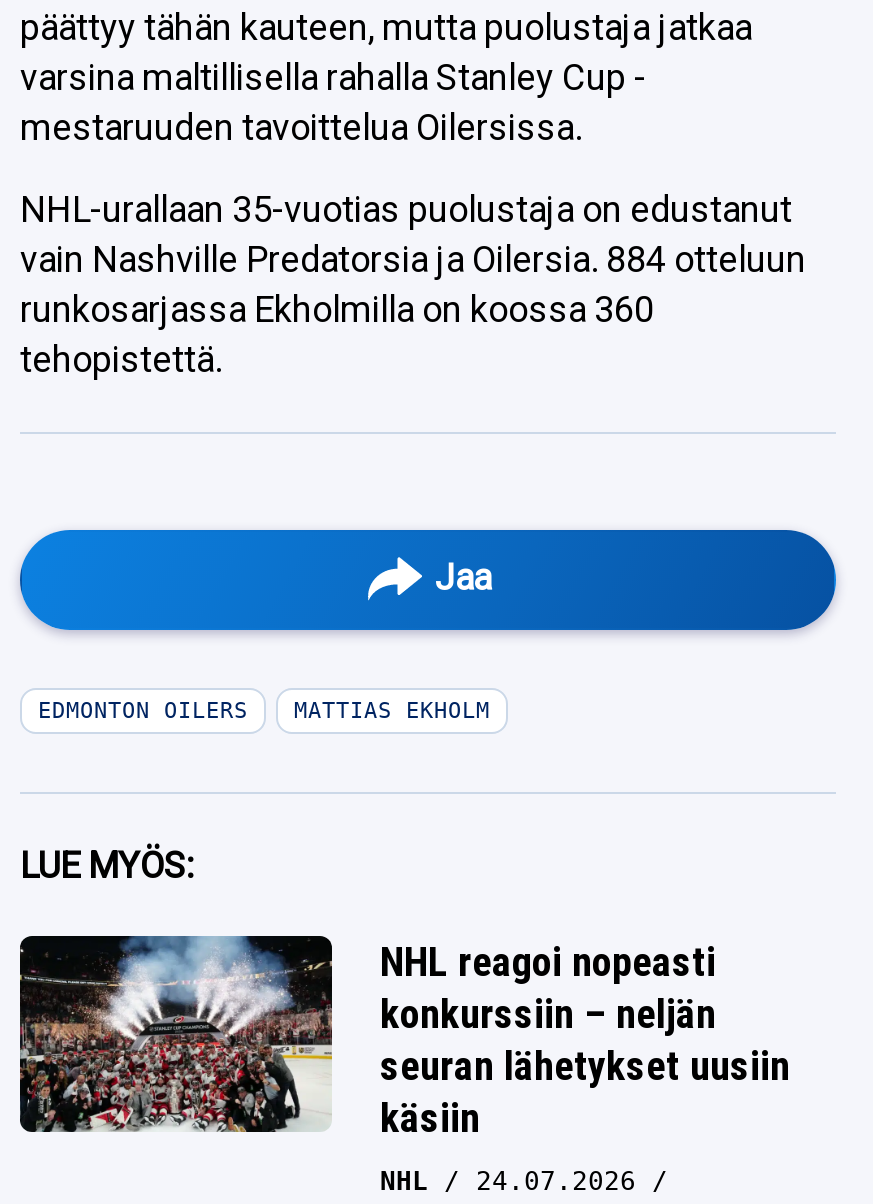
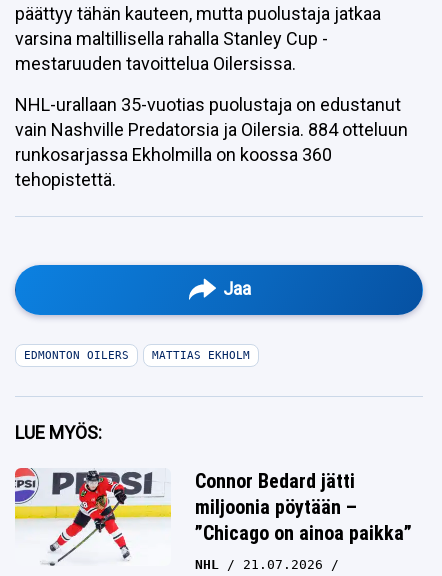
[18,934,790,1142] [image] | NHL reagoi nopeasti | konkurssiin – neljän | seuran lähetykset uusiin | käsiin -> [14,467,412,567] [image] | Connor Bedard jätti | miljoonia pöytään – | ”Chicago on ainoa paikka”
[380,1166,636,1196] NHL 24.07.2026 -> [195,557,323,572] NHL 21.07.2026

